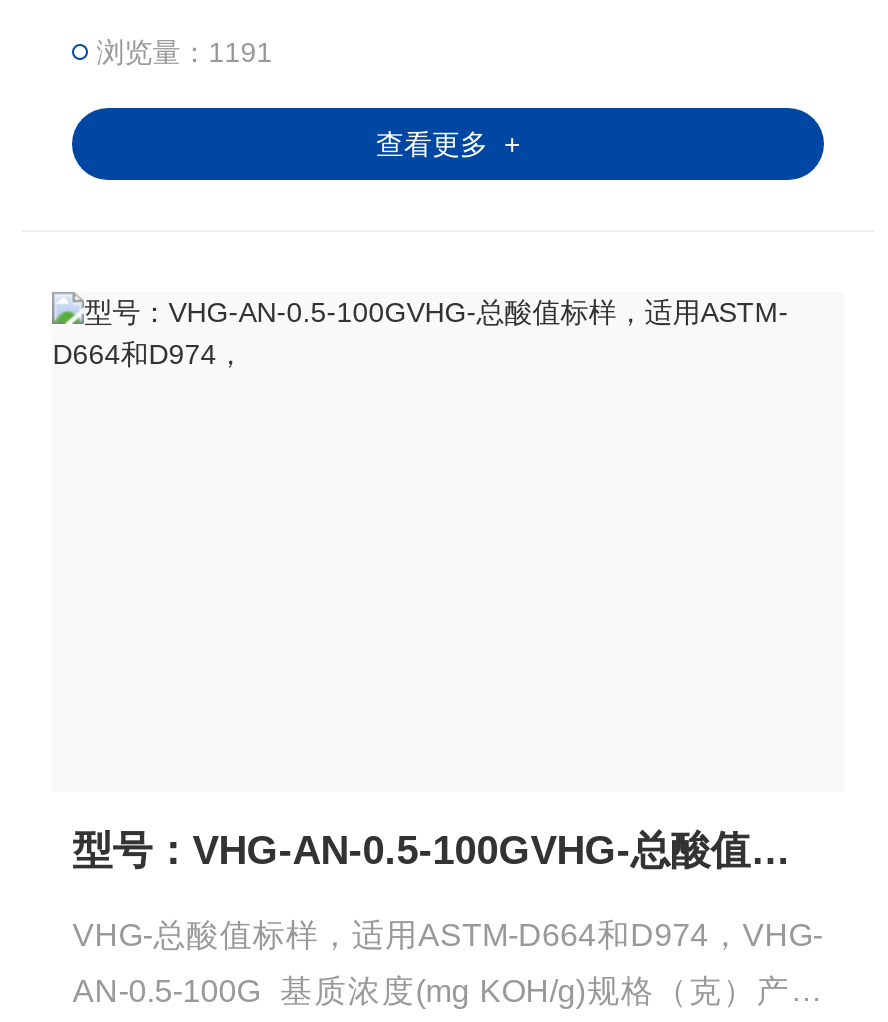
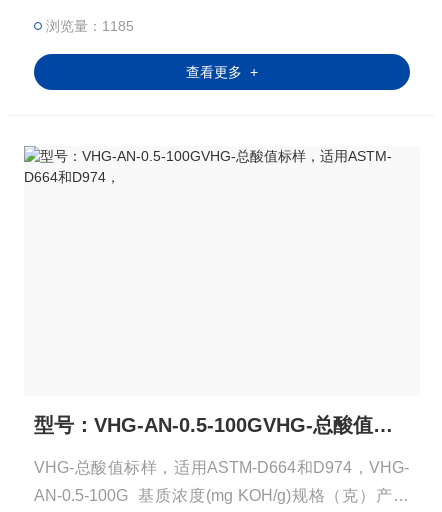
[96,35,272,67] 浏览量：1191 -> [46,17,134,33] 浏览量：1185

